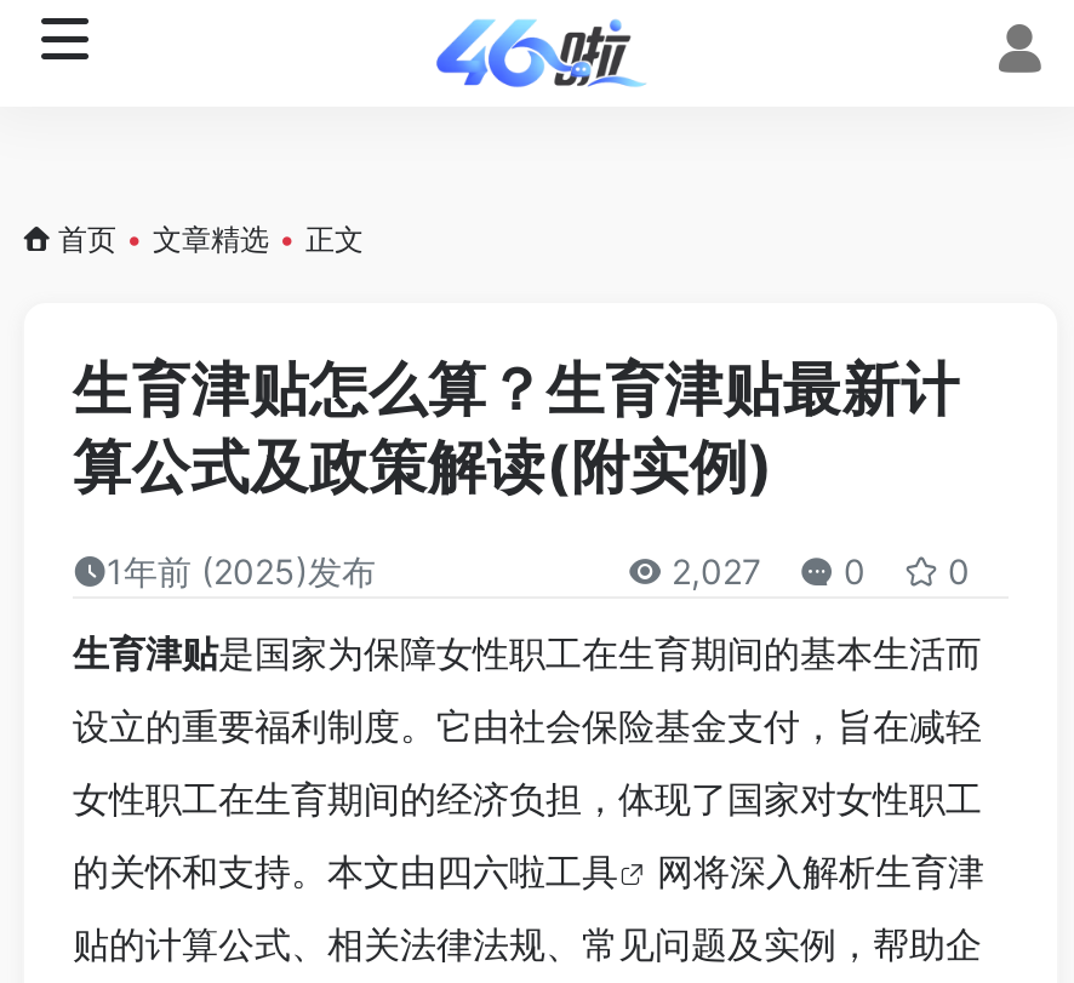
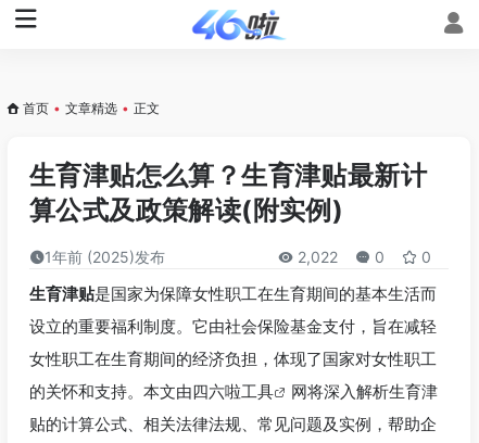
[662,550,970,591] 2,027 0 0 -> [293,248,431,266] 2,022 0 0

